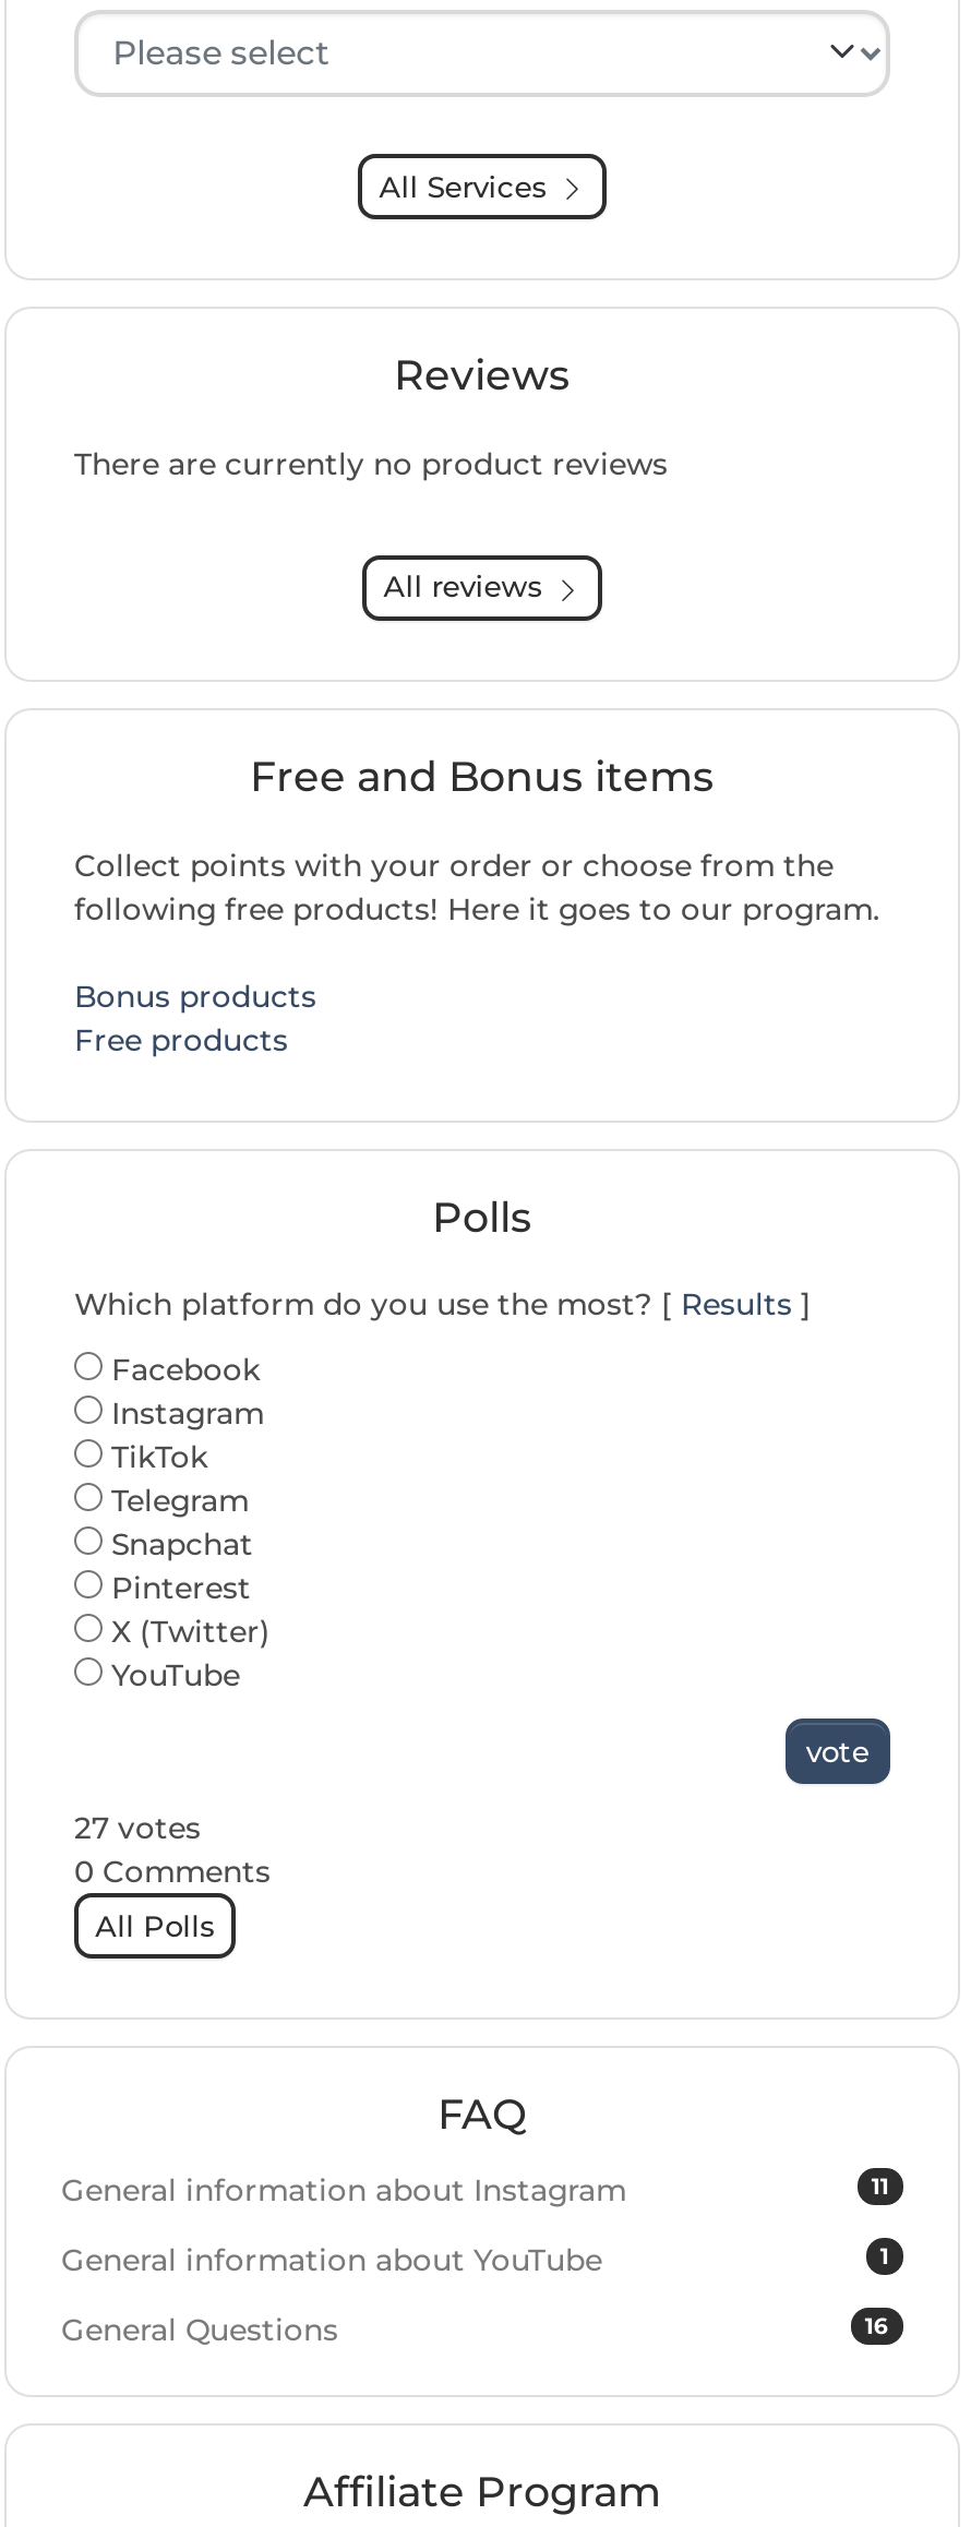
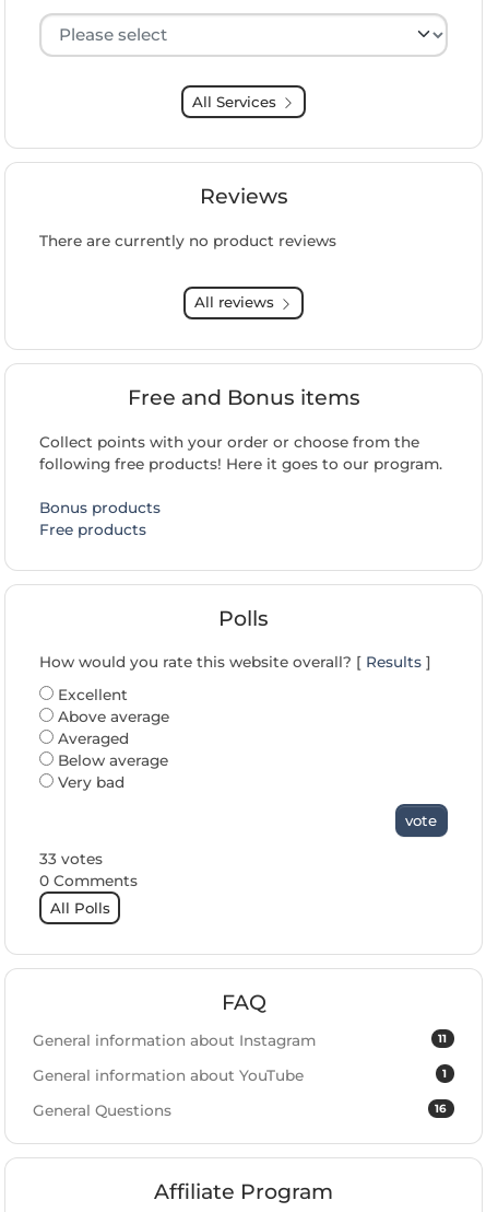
[74,1287,812,1322] Which platform do you use the most? [Results] -> [39,653,431,671] How would you rate this website overall? [Results]
[103,1352,271,1693] Facebook | Instagram | TikTok | Telegram | Snapchat | Pinterest | X (Twitter) | YouTube -> [54,686,169,791] Excellent | Above average | Averaged | Below average | Very bad
[74,1811,201,1846] 27 votes -> [39,850,103,868] 33 votes

